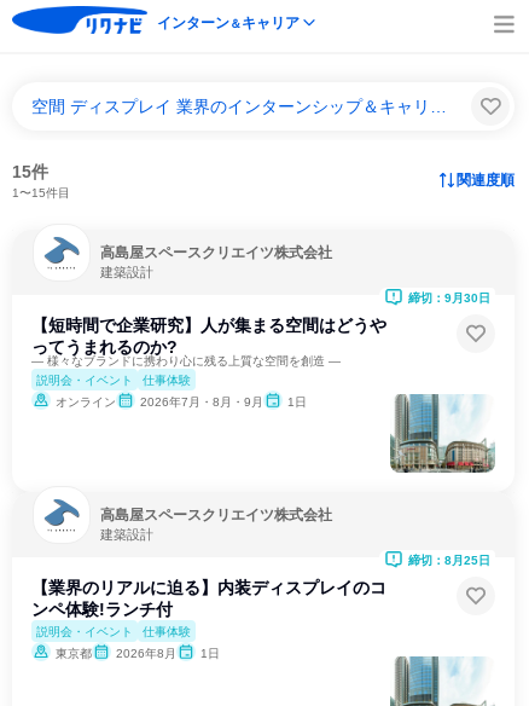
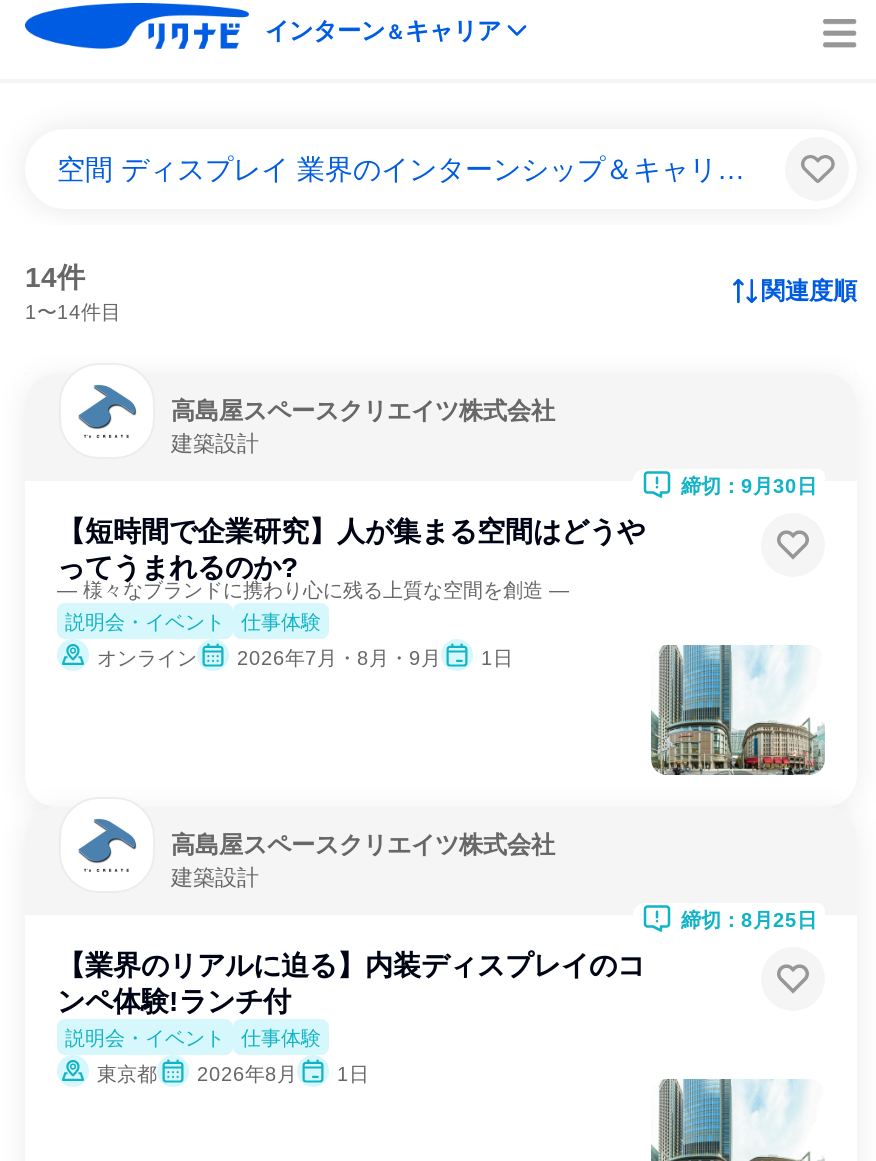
[12,162,48,181] 15件 -> [25,261,85,293] 14件
[12,186,70,199] 1〜15件目 -> [25,301,121,323] 1〜14件目

